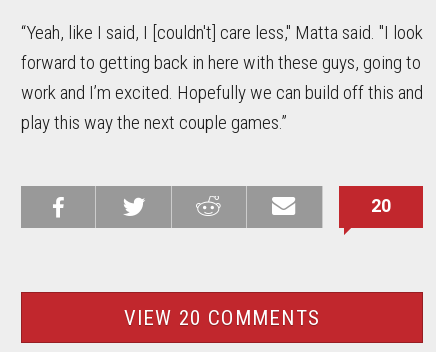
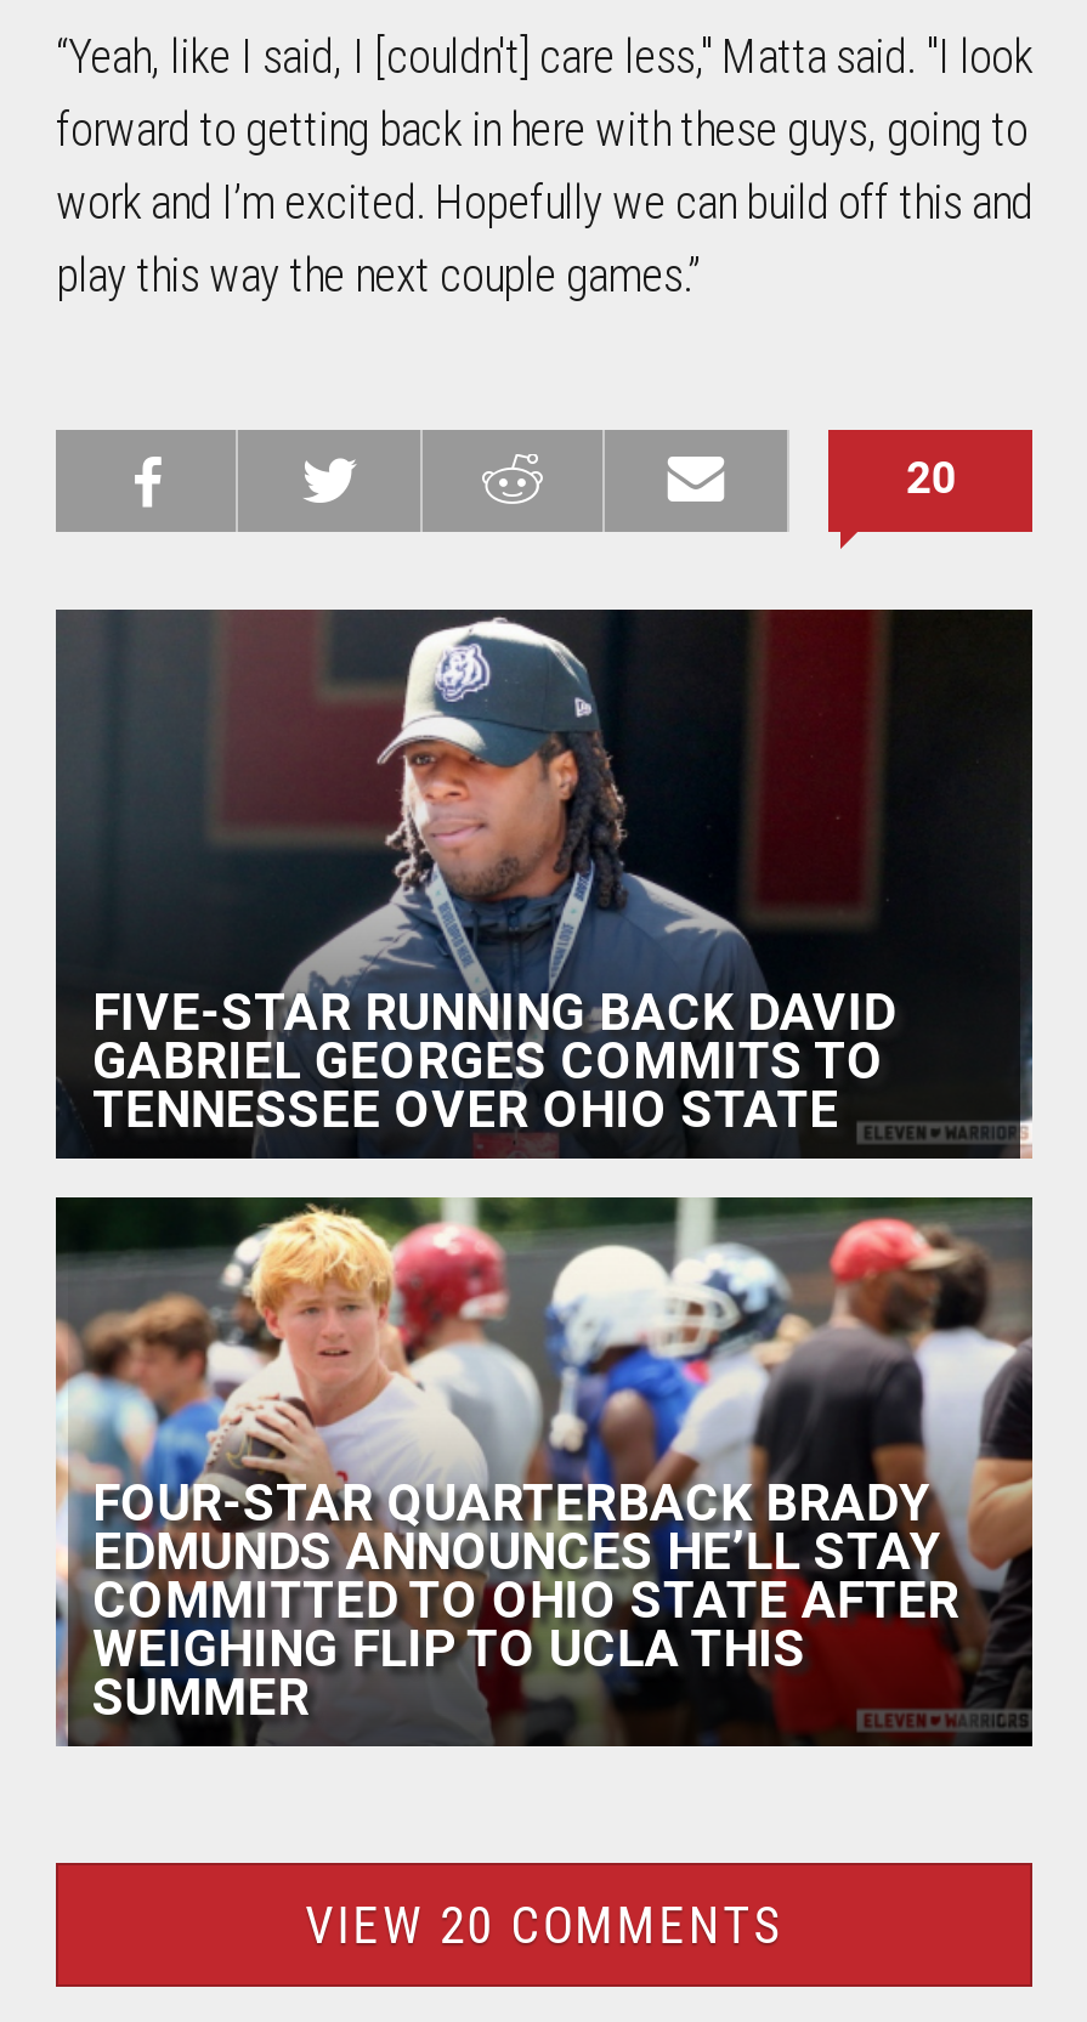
none -> [53,607,1035,1161] [image] | FIVE-STAR RUNNING BACK DAVID | GABRIEL GEORGES COMMITS TO | TENNESSEE OVER OHIO STATE
none -> [53,1195,1035,1749] [image] | FOUR-STAR QUARTERBACK BRADY | EDMUNDS ANNOUNCES HE’LL STAY | COMMITTED TO OHIO STATE AFTER | WEIGHING FLIP TO UCLA THIS | SUMMER

